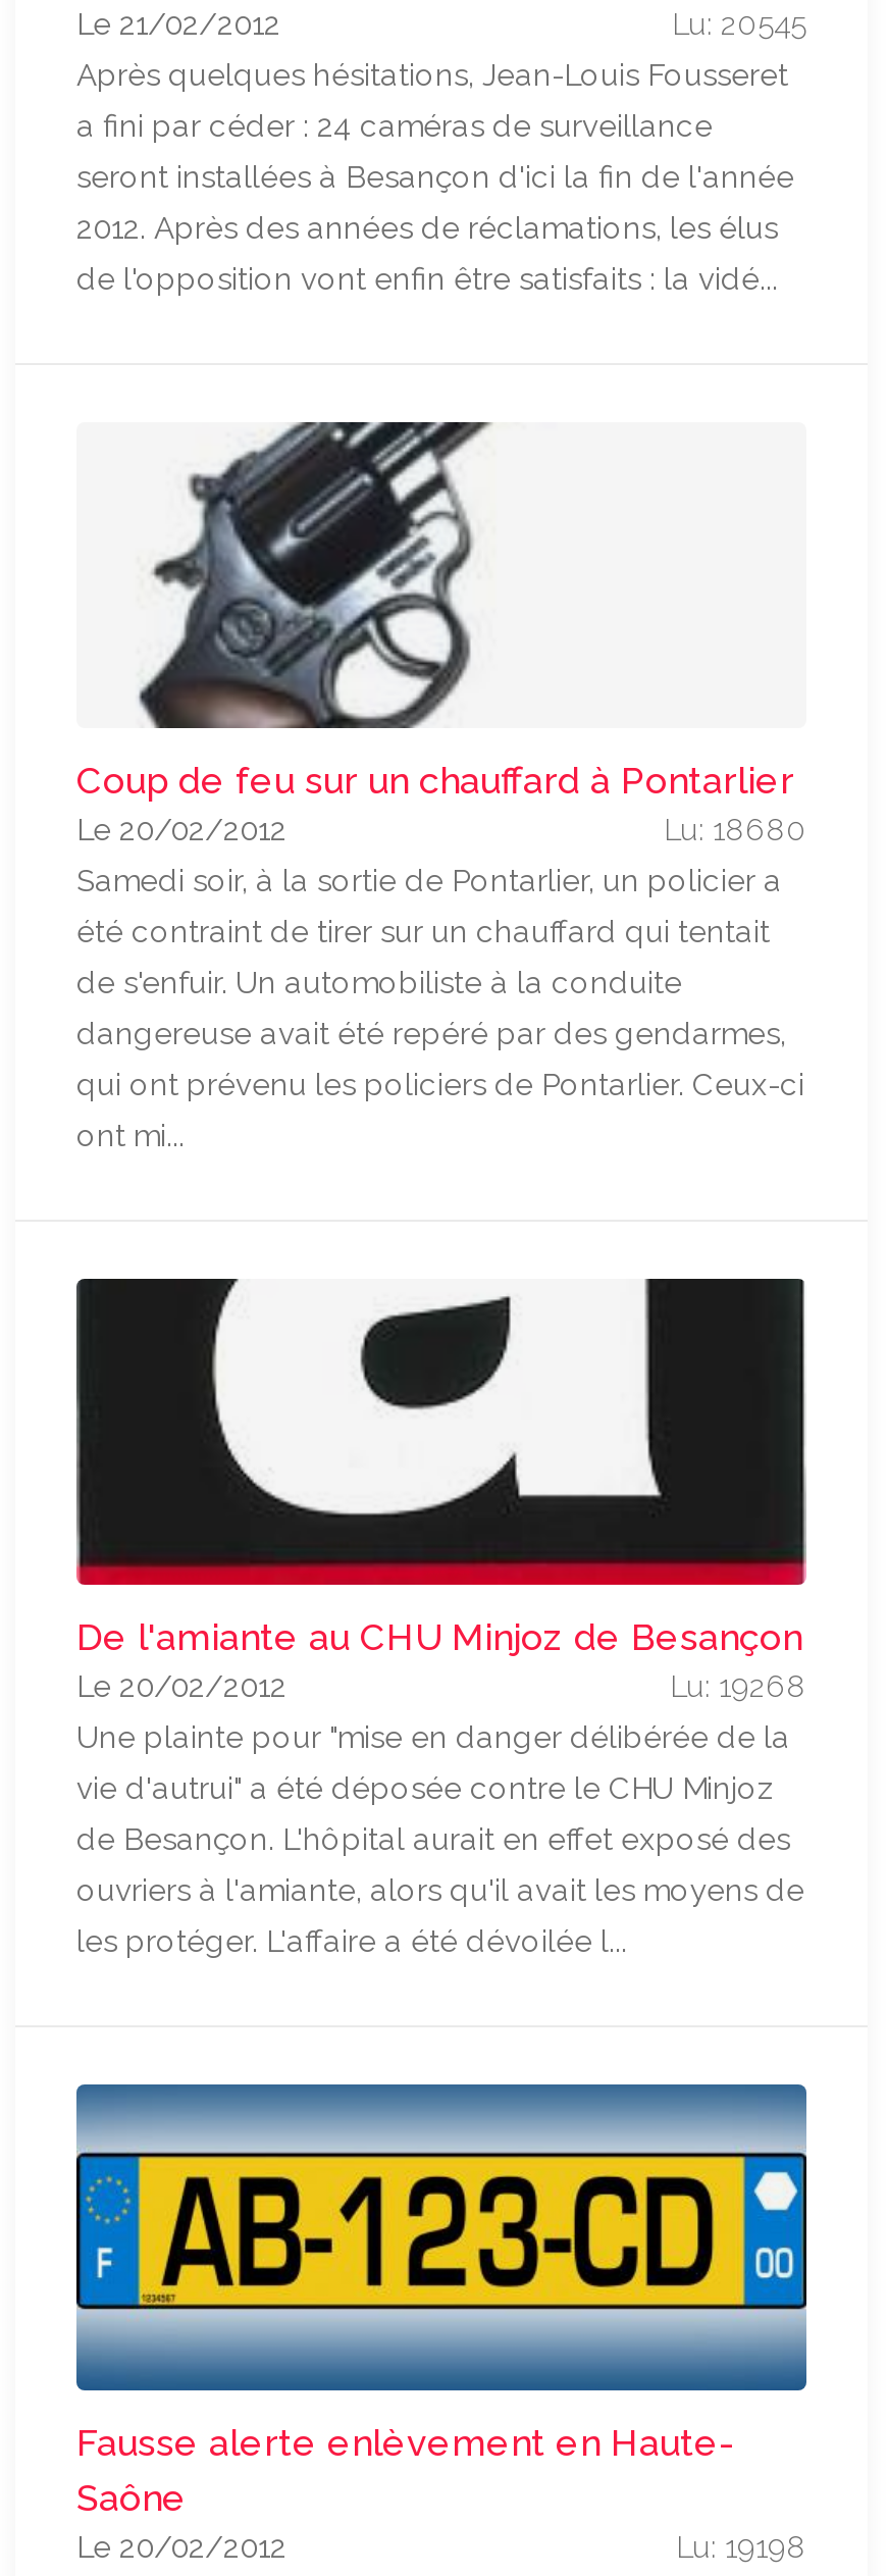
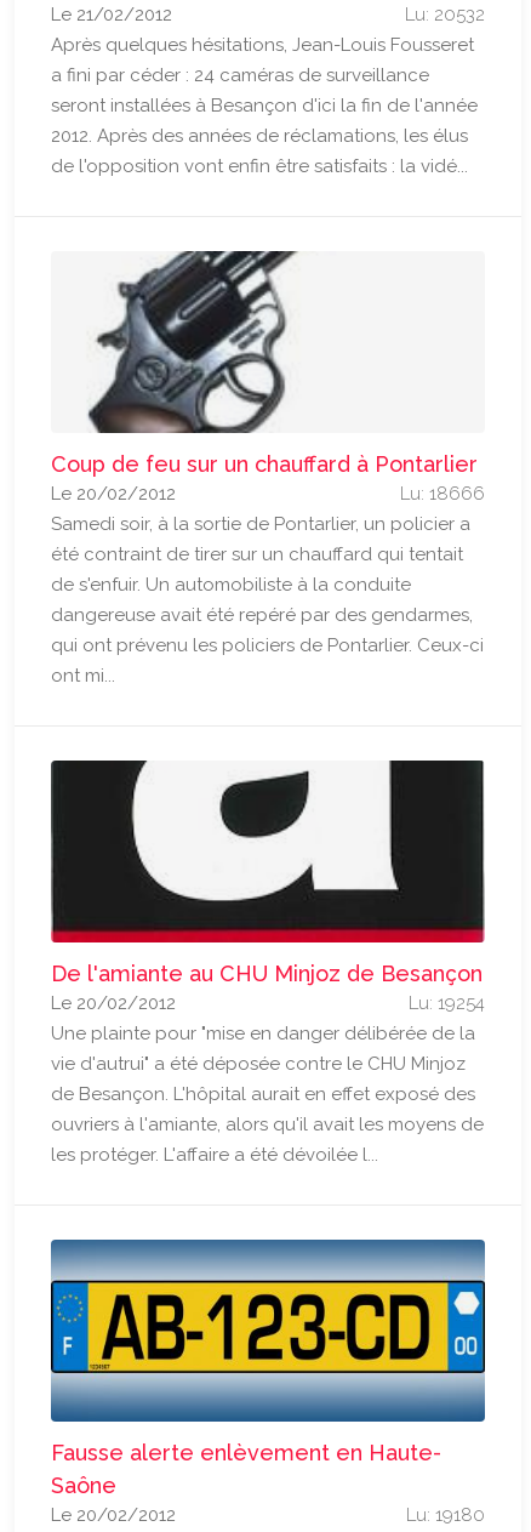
[672,6,806,43] Lu: 20545 -> [405,4,485,25] Lu: 20532
[664,812,806,848] Lu: 18680 -> [400,483,485,505] Lu: 18666
[670,1668,806,1705] Lu: 19268 -> [409,992,485,1014] Lu: 19254
[676,2529,806,2566] Lu: 19198 -> [406,1504,485,1526] Lu: 19180

